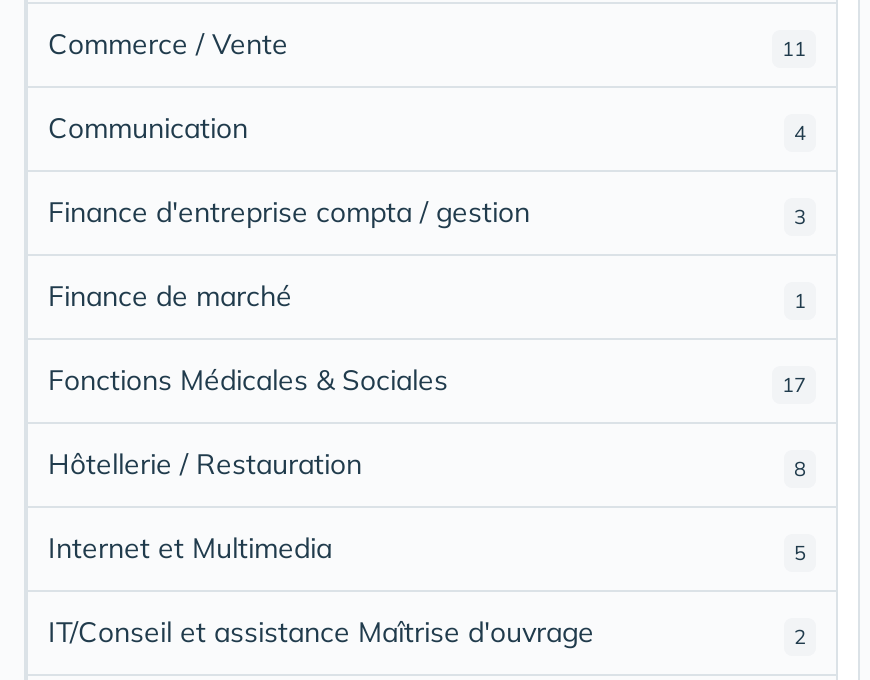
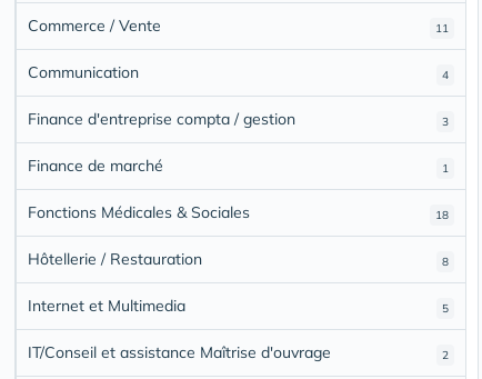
[782,371,806,397] 17 -> [435,207,449,222] 18

